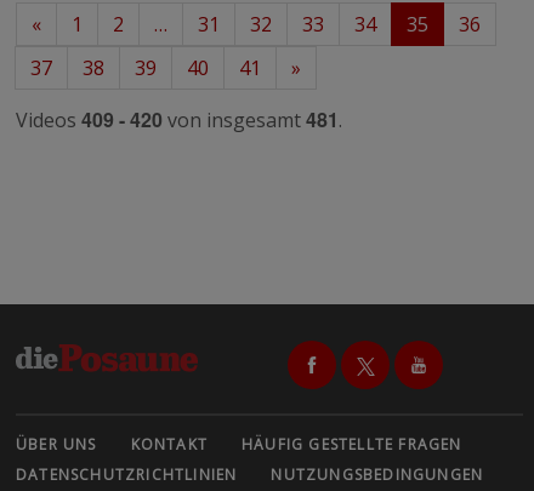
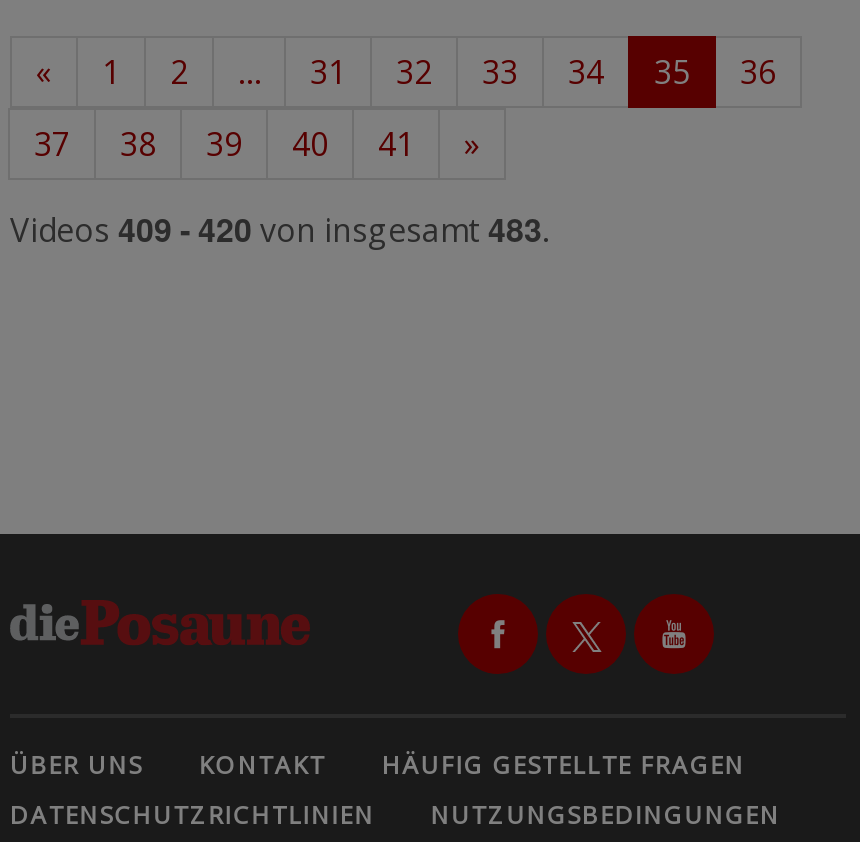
[16,105,342,133] Videos 409 - 420 von insgesamt 481. -> [10,206,548,252] Videos 409 - 420 von insgesamt 483.

